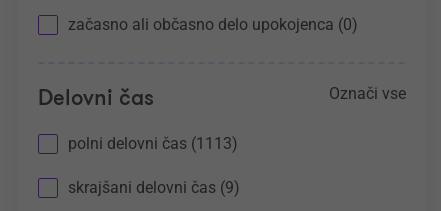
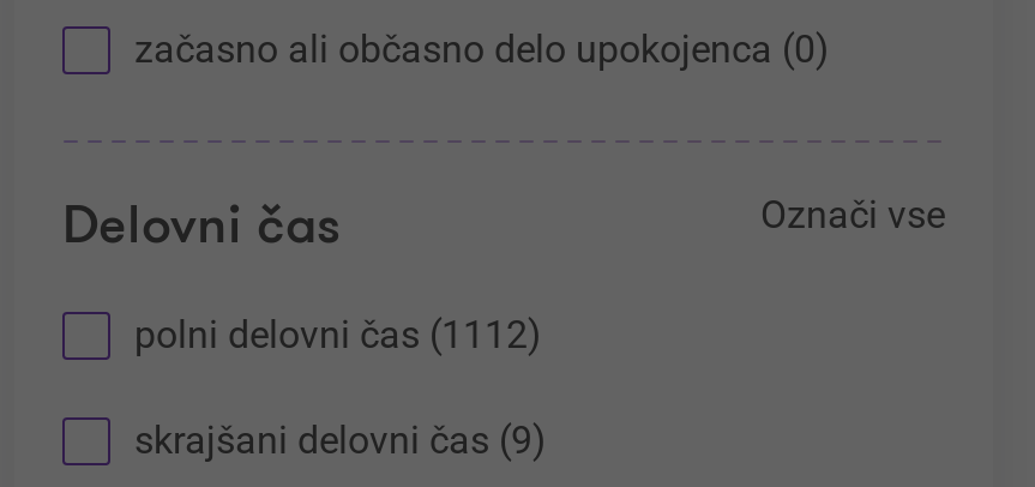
[68,134,238,153] polni delovni čas (1113) -> [134,312,542,357] polni delovni čas (1112)

